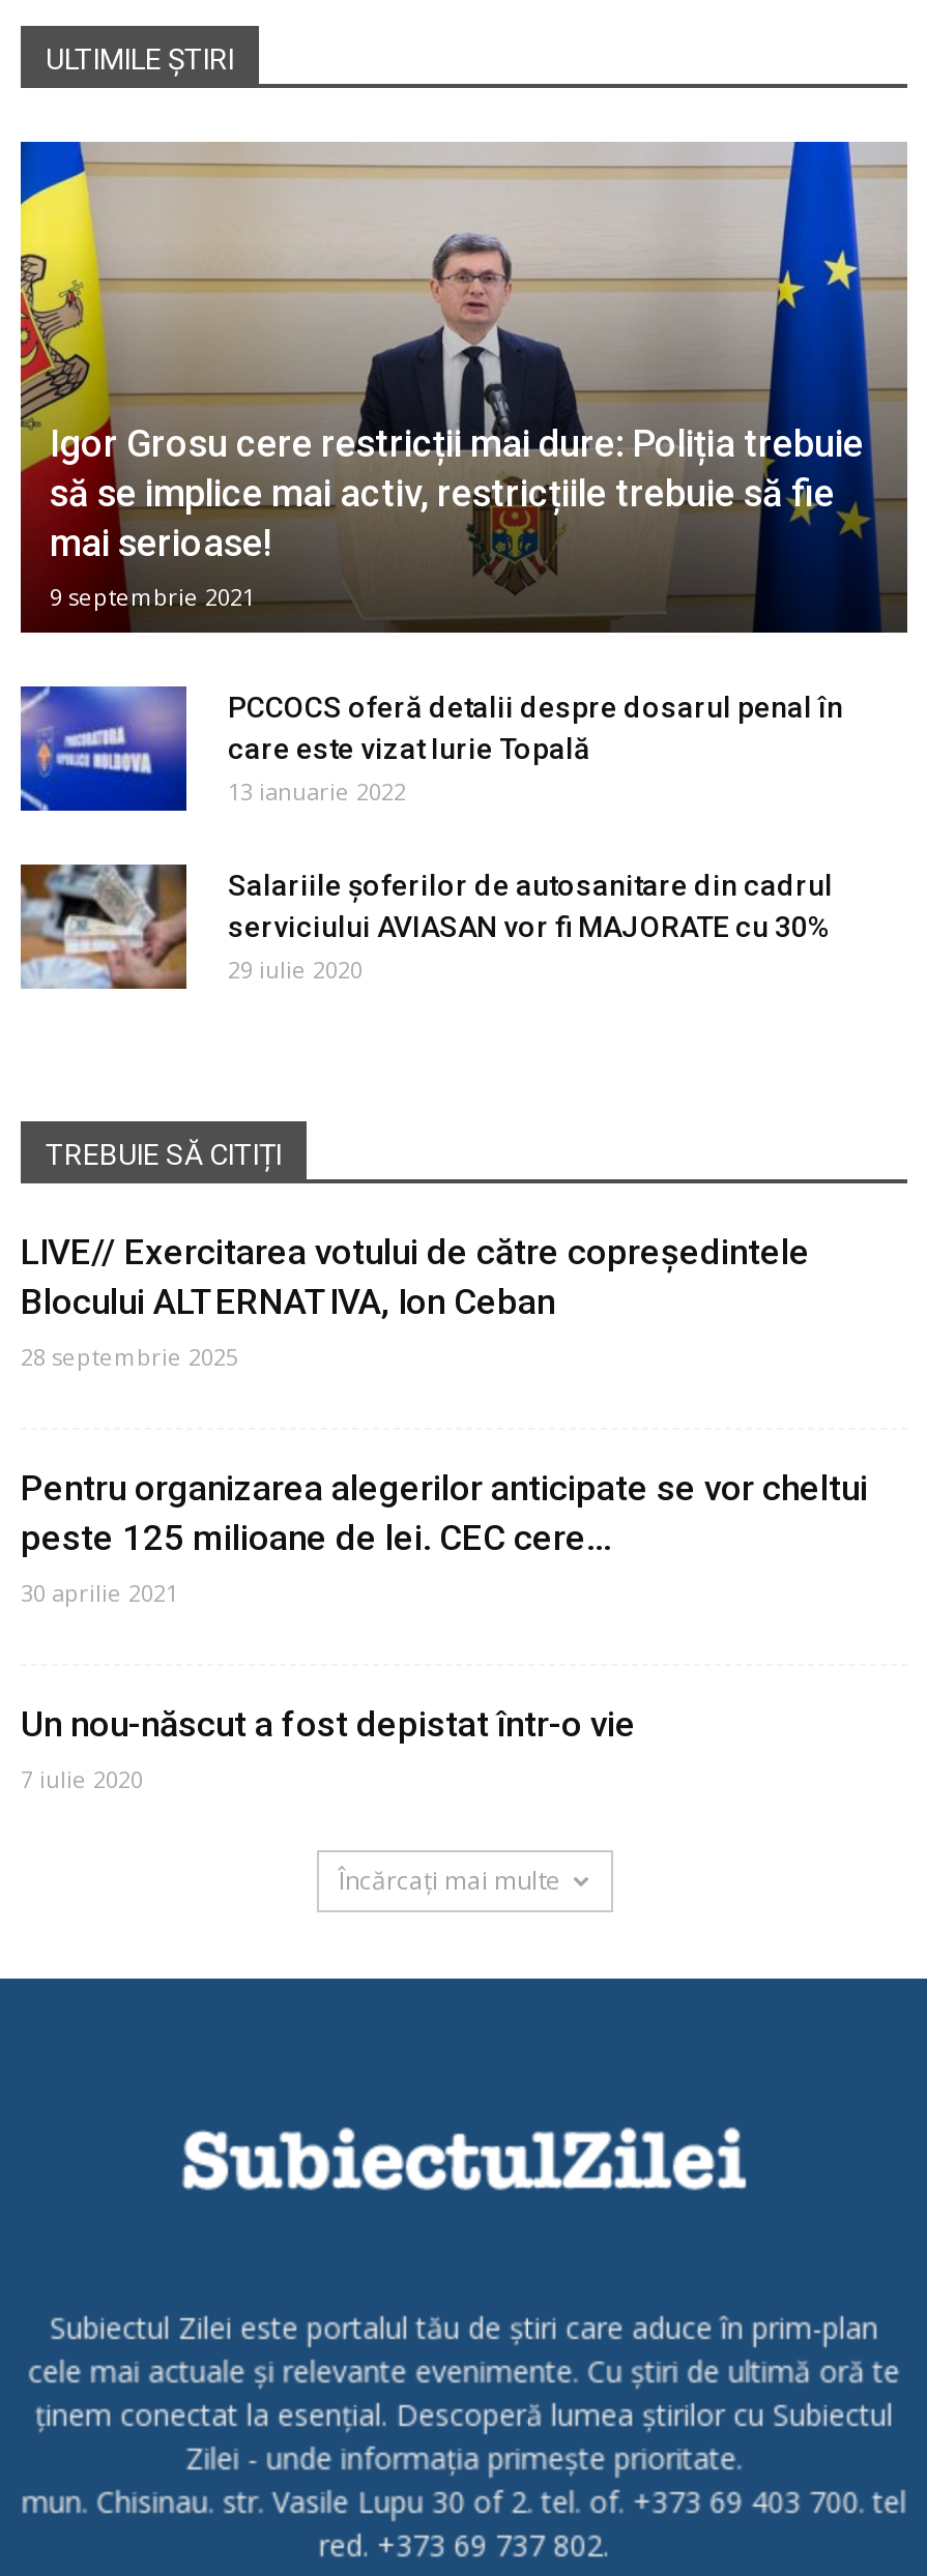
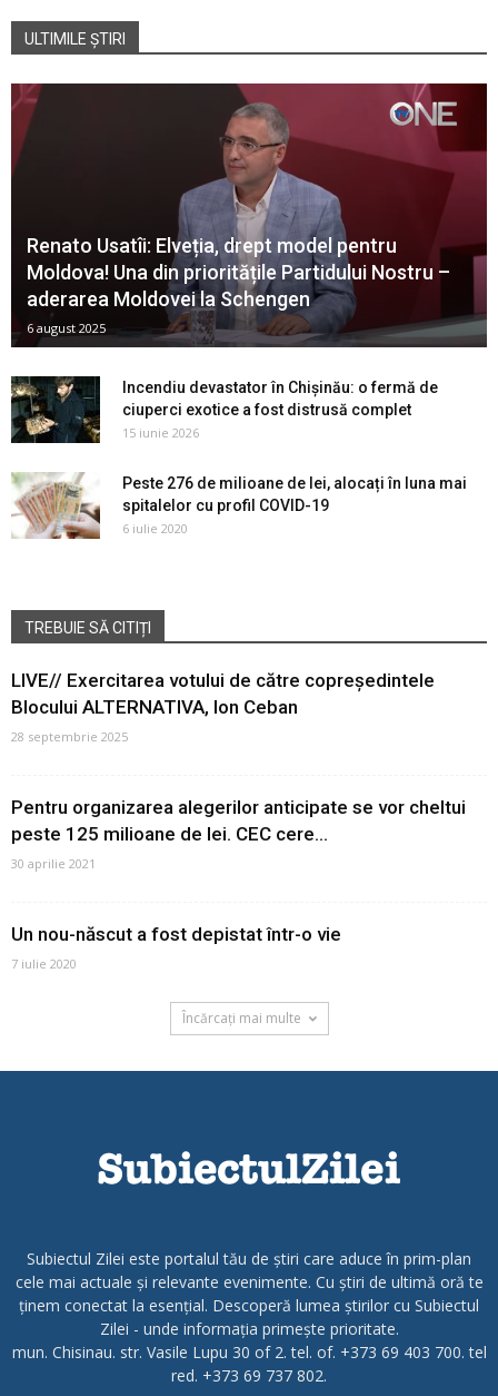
[19,140,909,633] [image] | Igor Grosu cere restricții mai dure: Poliția trebuie | să se implice mai activ, restricțiile trebuie să fie | mai serioase! | 9 septembrie 2021 -> [10,82,488,347] [image] | Renato Usatîi: Elveția, drept model pentru | Moldova! Una din prioritățile Partidului Nostru – | aderarea Moldovei la Schengen | 6 august 2025
[19,684,843,813] [image] | PCCOCS oferă detalii despre dosarul penal în | care este vizat Iurie Topală | 13 ianuarie 2022 -> [10,375,438,444] [image] | Incendiu devastator în Chișinău: o fermă de | ciuperci exotice a fost distrusă complet | 15 iunie 2026
[19,862,833,991] [image] | Salariile șoferilor de autosanitare din cadrul | serviciului AVIASAN vor fi MAJORATE cu 30% | 29 iulie 2020 -> [11,472,467,540] [image] | Peste 276 de milioane de lei, alocați în luna mai | spitalelor cu profil COVID-19 | 6 iulie 2020

